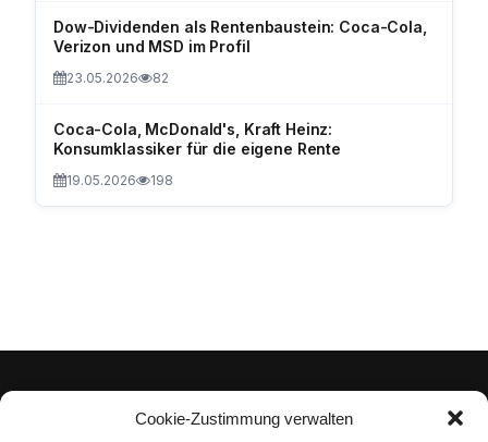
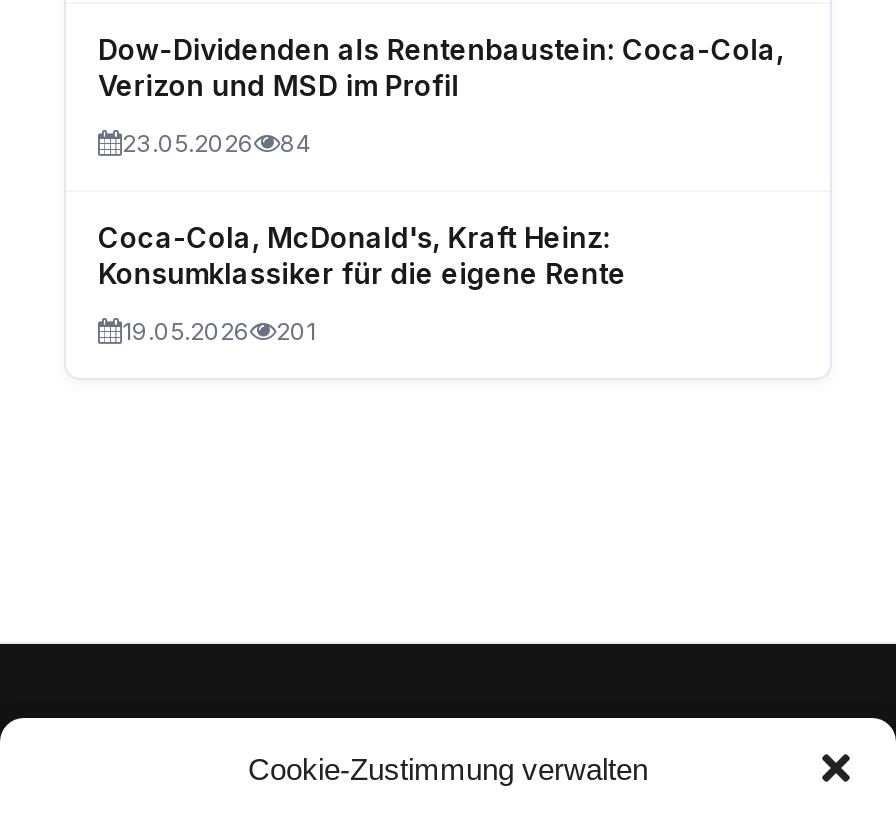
[66,69,169,86] 23.05.2026 82 -> [122,127,312,157] 23.05.2026 84
[66,172,173,188] 19.05.2026 198 -> [122,315,316,345] 19.05.2026 201

